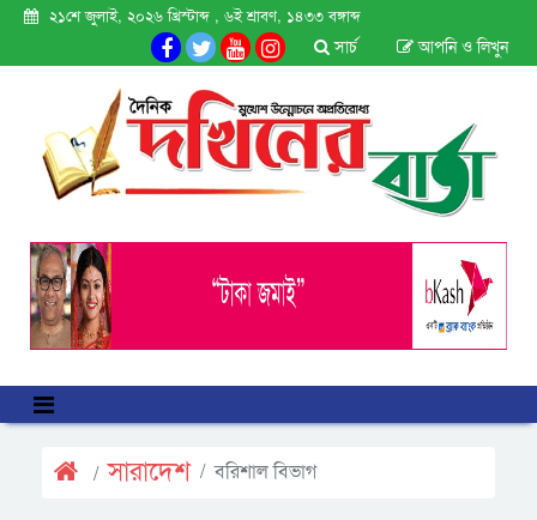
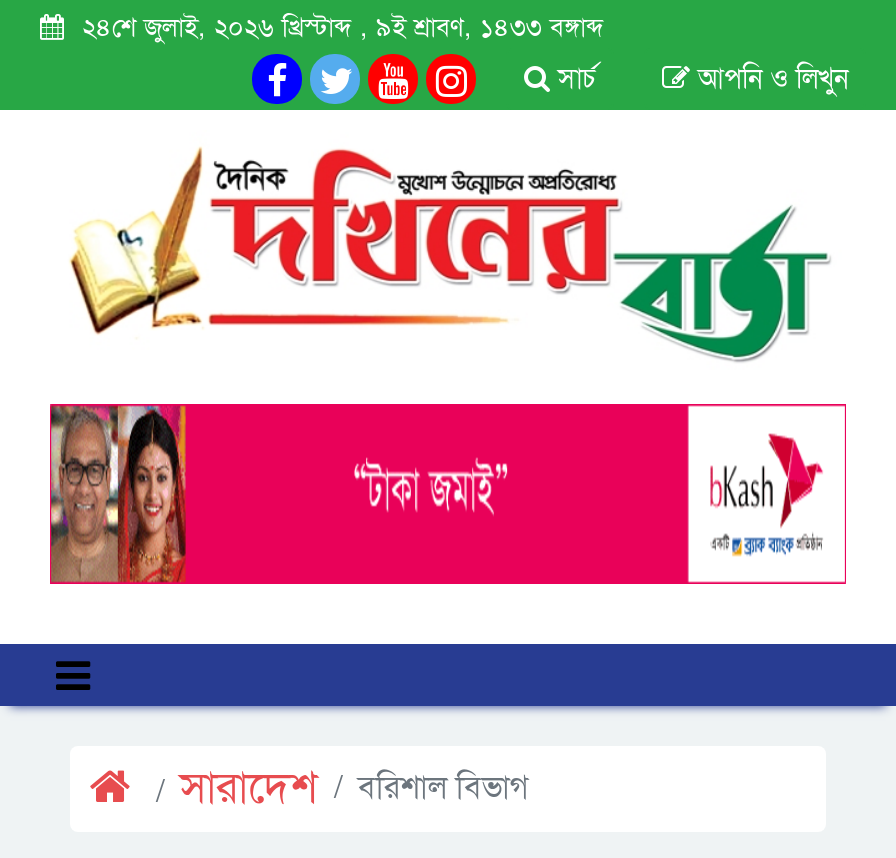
[44,4,361,26] ২১শে জুলাই, ২০২৬ খ্রিস্টাব্দ , ৬ই শ্রাবণ, ১৪৩৩ বঙ্গাব্দ -> [74,6,604,44] ২৪শে জুলাই, ২০২৬ খ্রিস্টাব্দ , ৯ই শ্রাবণ, ১৪৩৩ বঙ্গাব্দ

